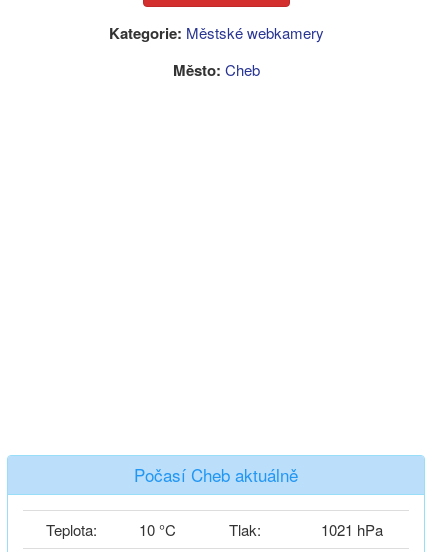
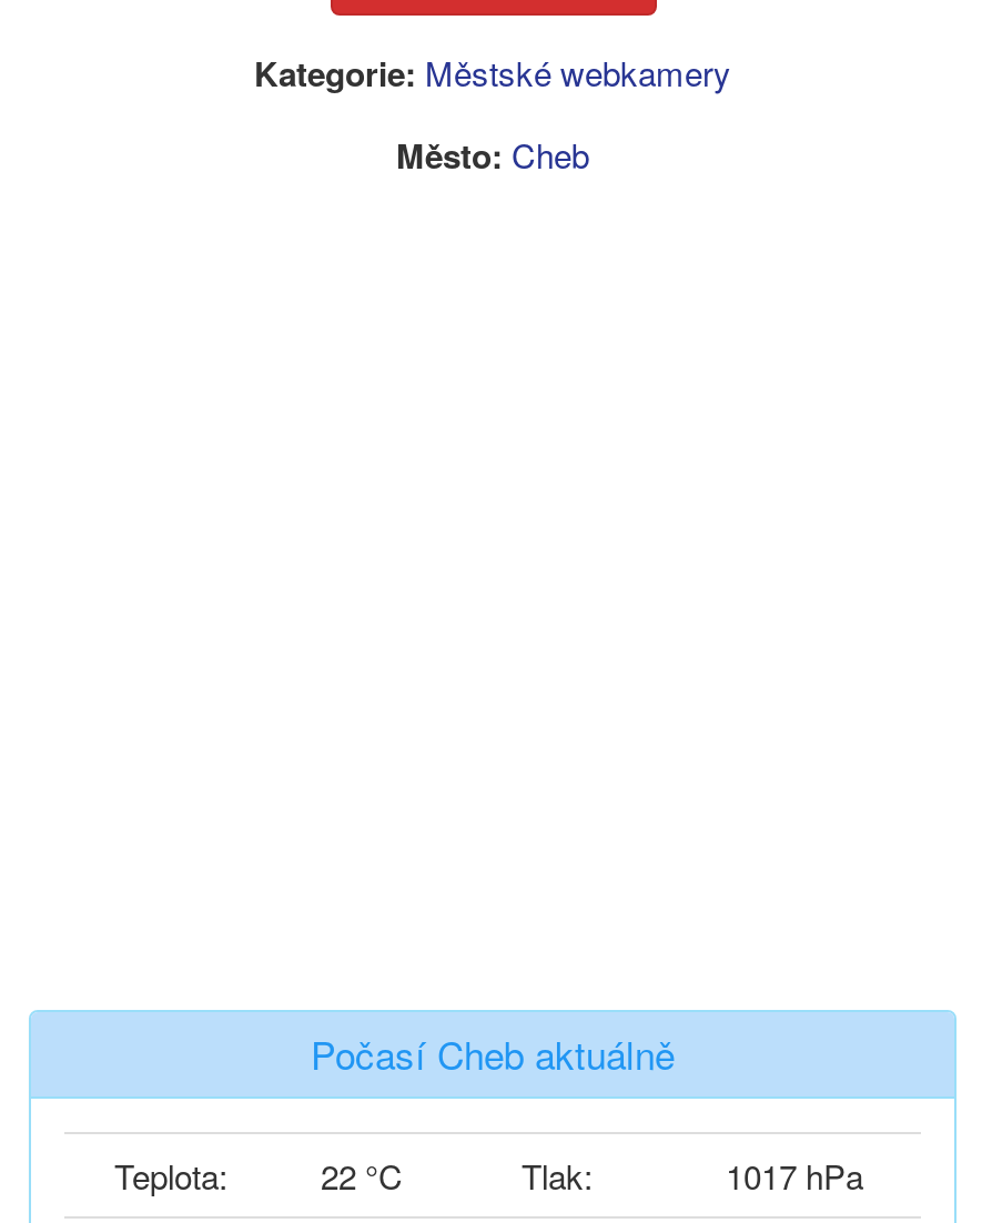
[45,519,175,540] Teplota: 10 °C -> [114,1152,403,1199] Teplota: 22 °C
[321,519,383,540] 1021 hPa -> [726,1152,863,1199] 1017 hPa

